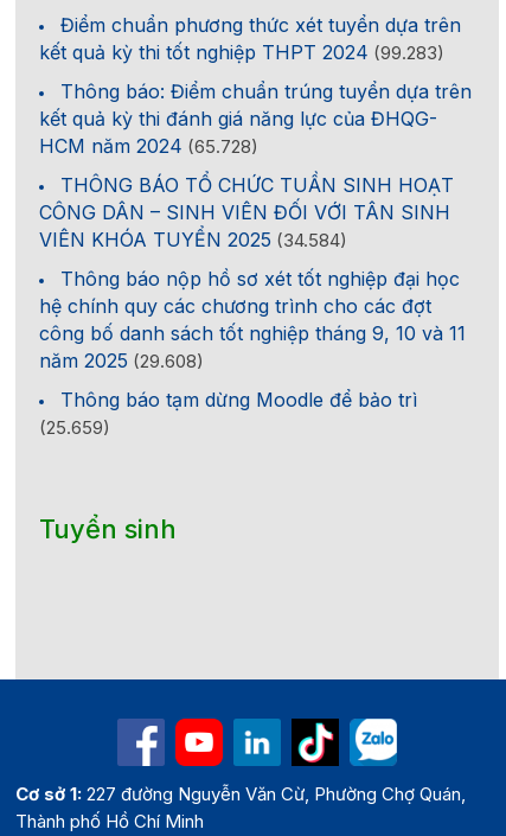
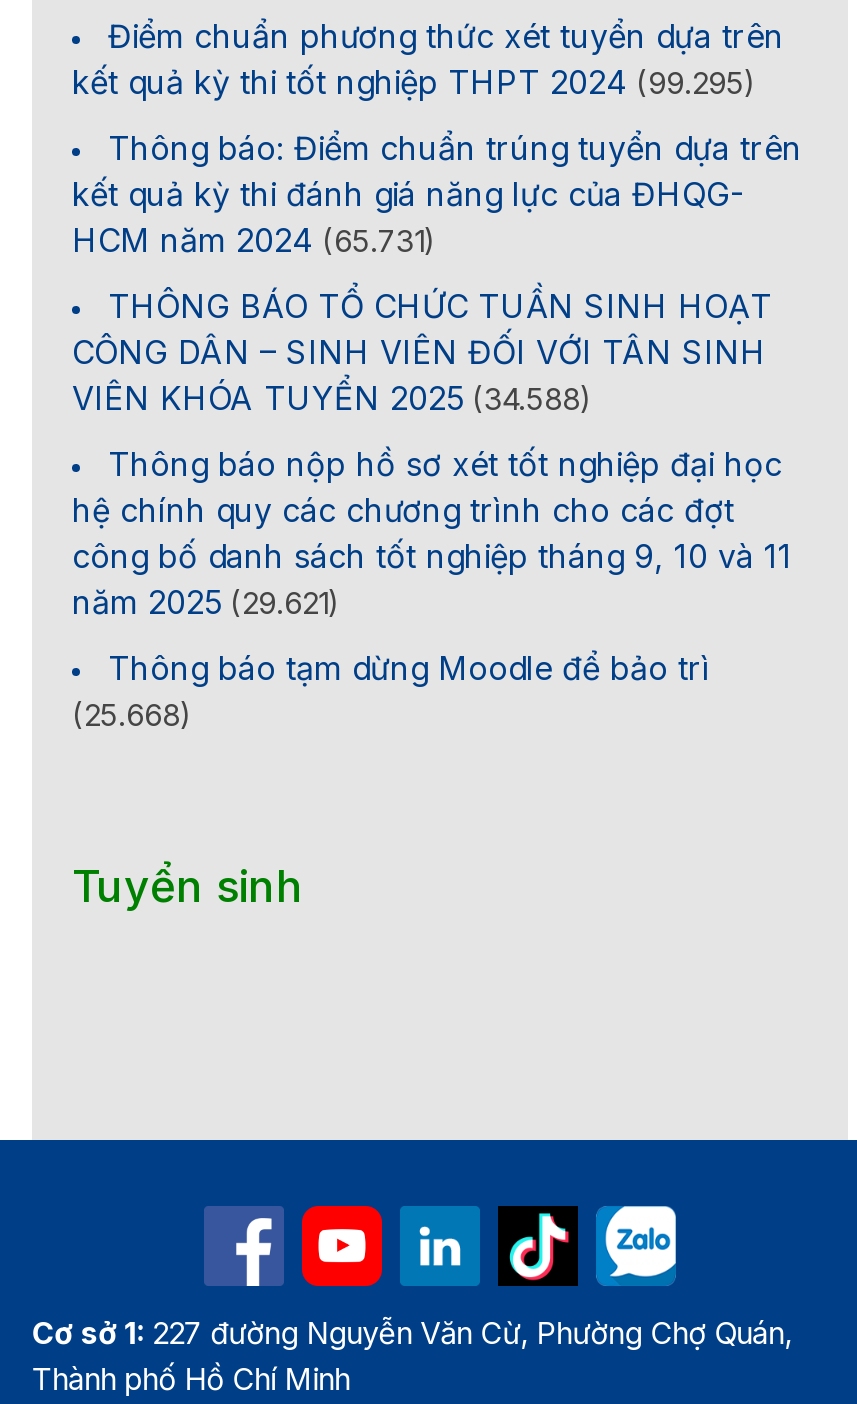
[39,41,444,65] kết quả kỳ thi tốt nghiệp THPT 2024 (99.283) -> [72,63,756,103] kết quả kỳ thi tốt nghiệp THPT 2024 (99.295)
[39,134,258,158] HCM năm 2024 (65.728) -> [72,221,436,261] HCM năm 2024 (65.731)
[39,228,347,252] VIÊN KHÓA TUYỂN 2025 (34.584) -> [72,379,592,419] VIÊN KHÓA TUYỂN 2025 (34.588)
[39,349,204,373] năm 2025 (29.608) -> [72,583,340,623] năm 2025 (29.621)
[39,417,110,439] (25.659) -> [72,697,192,735] (25.668)

